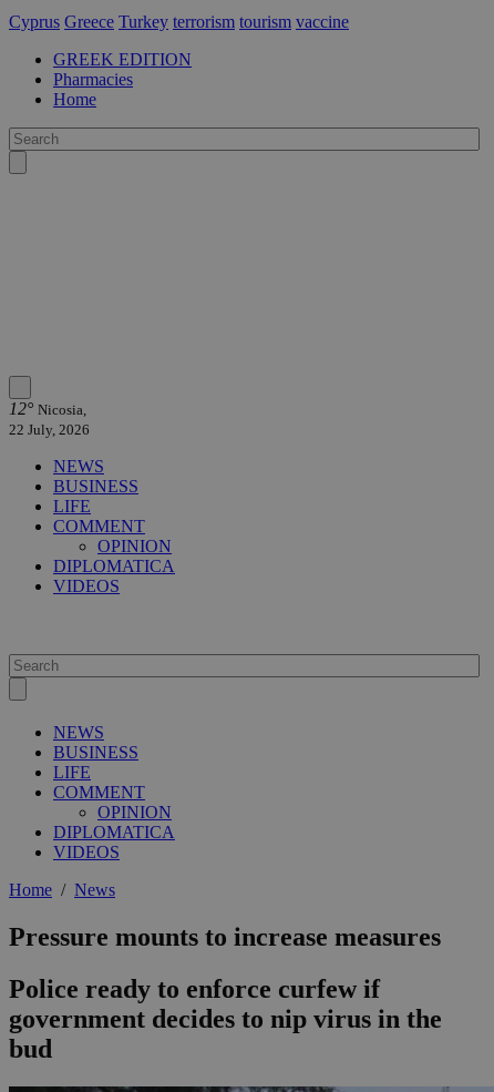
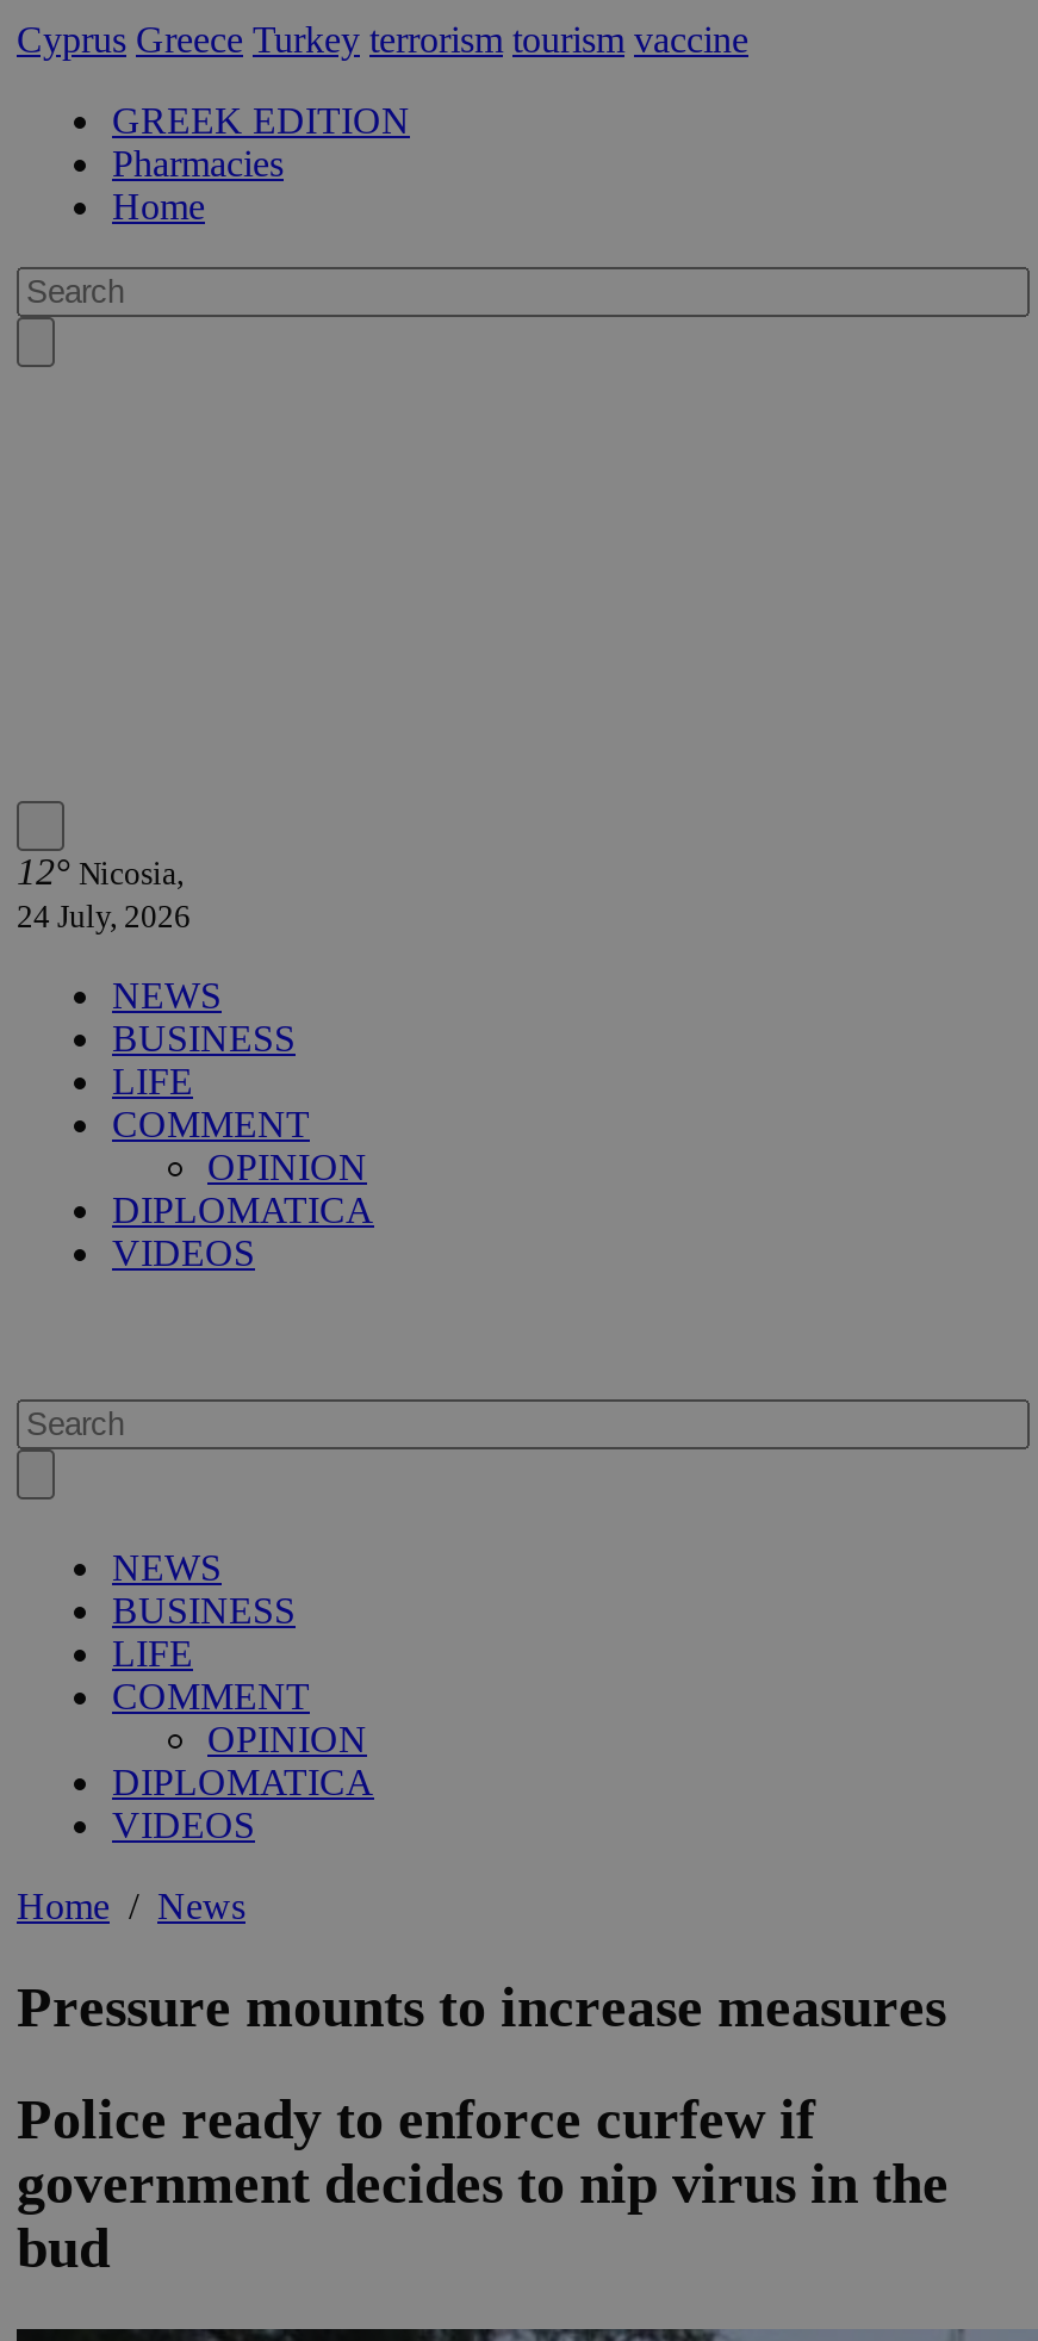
[9,422,90,438] 22 July, 2026 -> [17,900,191,935] 24 July, 2026

